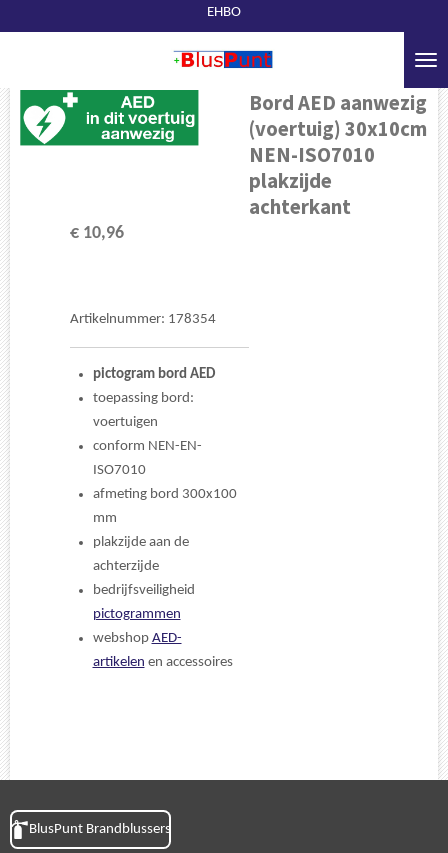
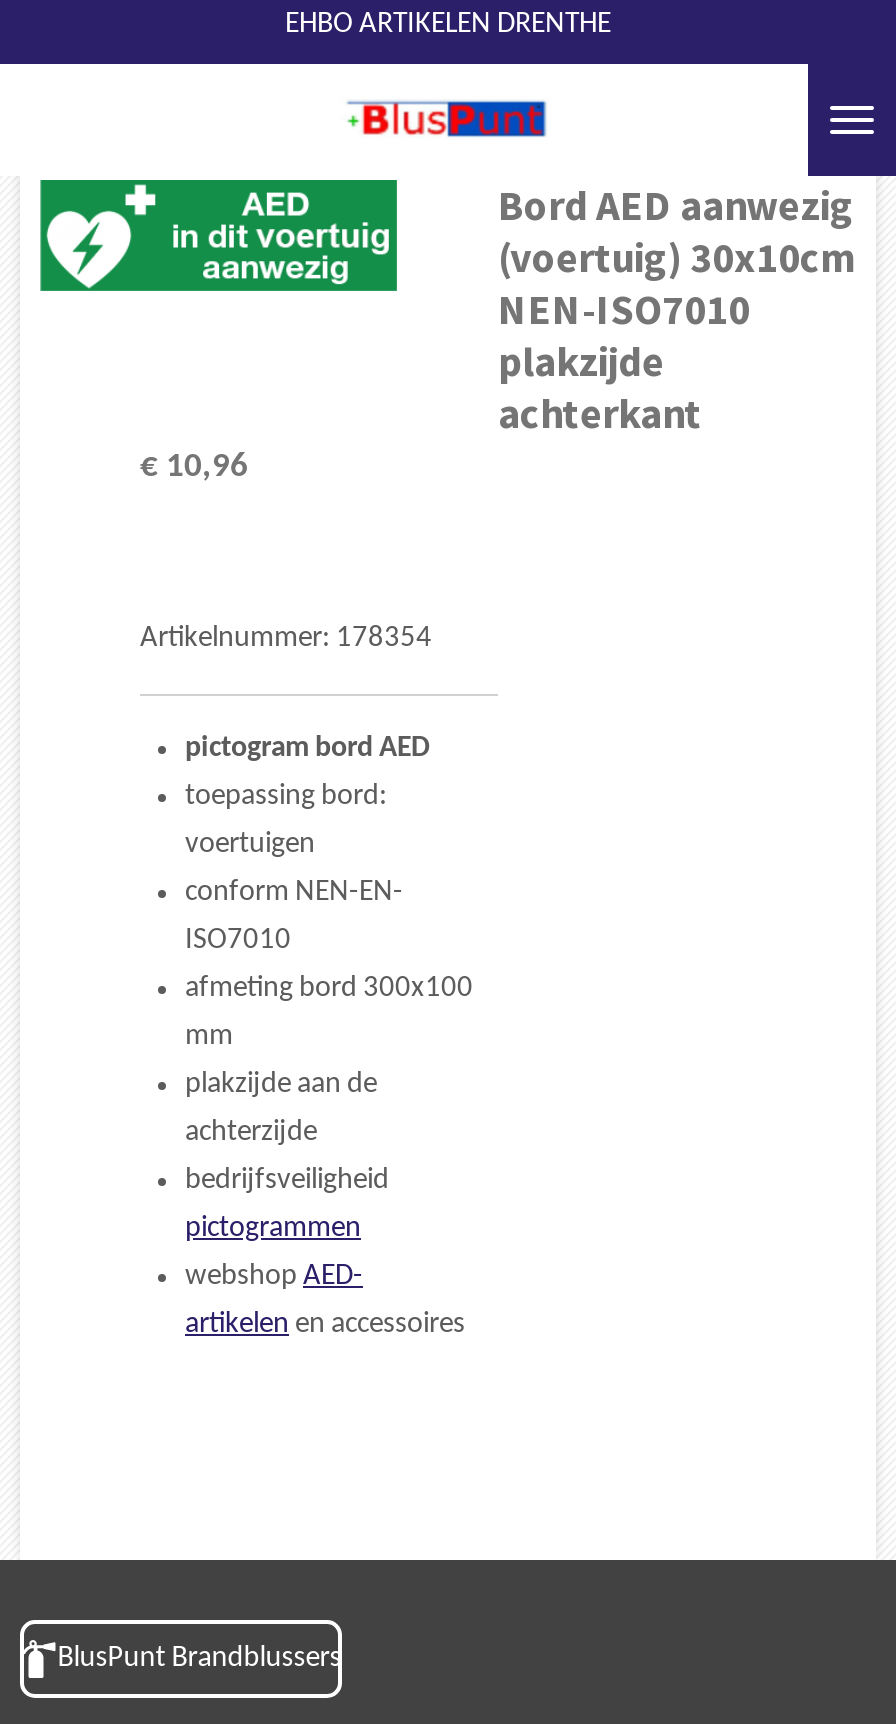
[207,4,241,19] EHBO -> [285,9,611,39] EHBO ARTIKELEN DRENTHE

